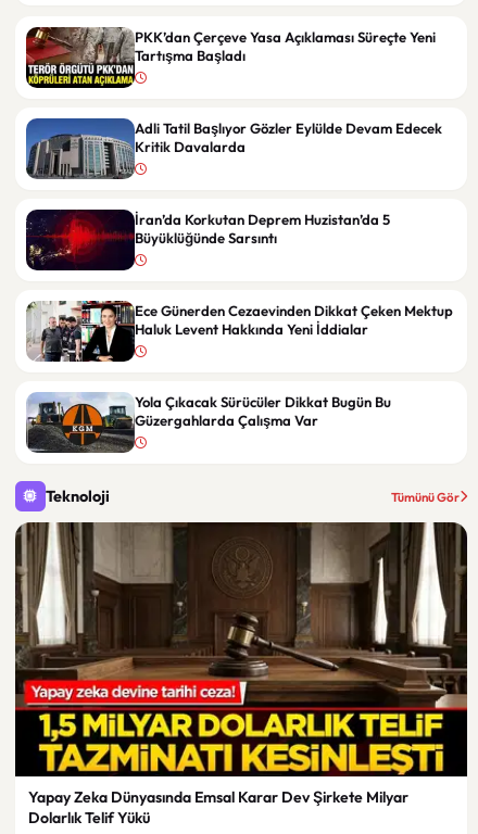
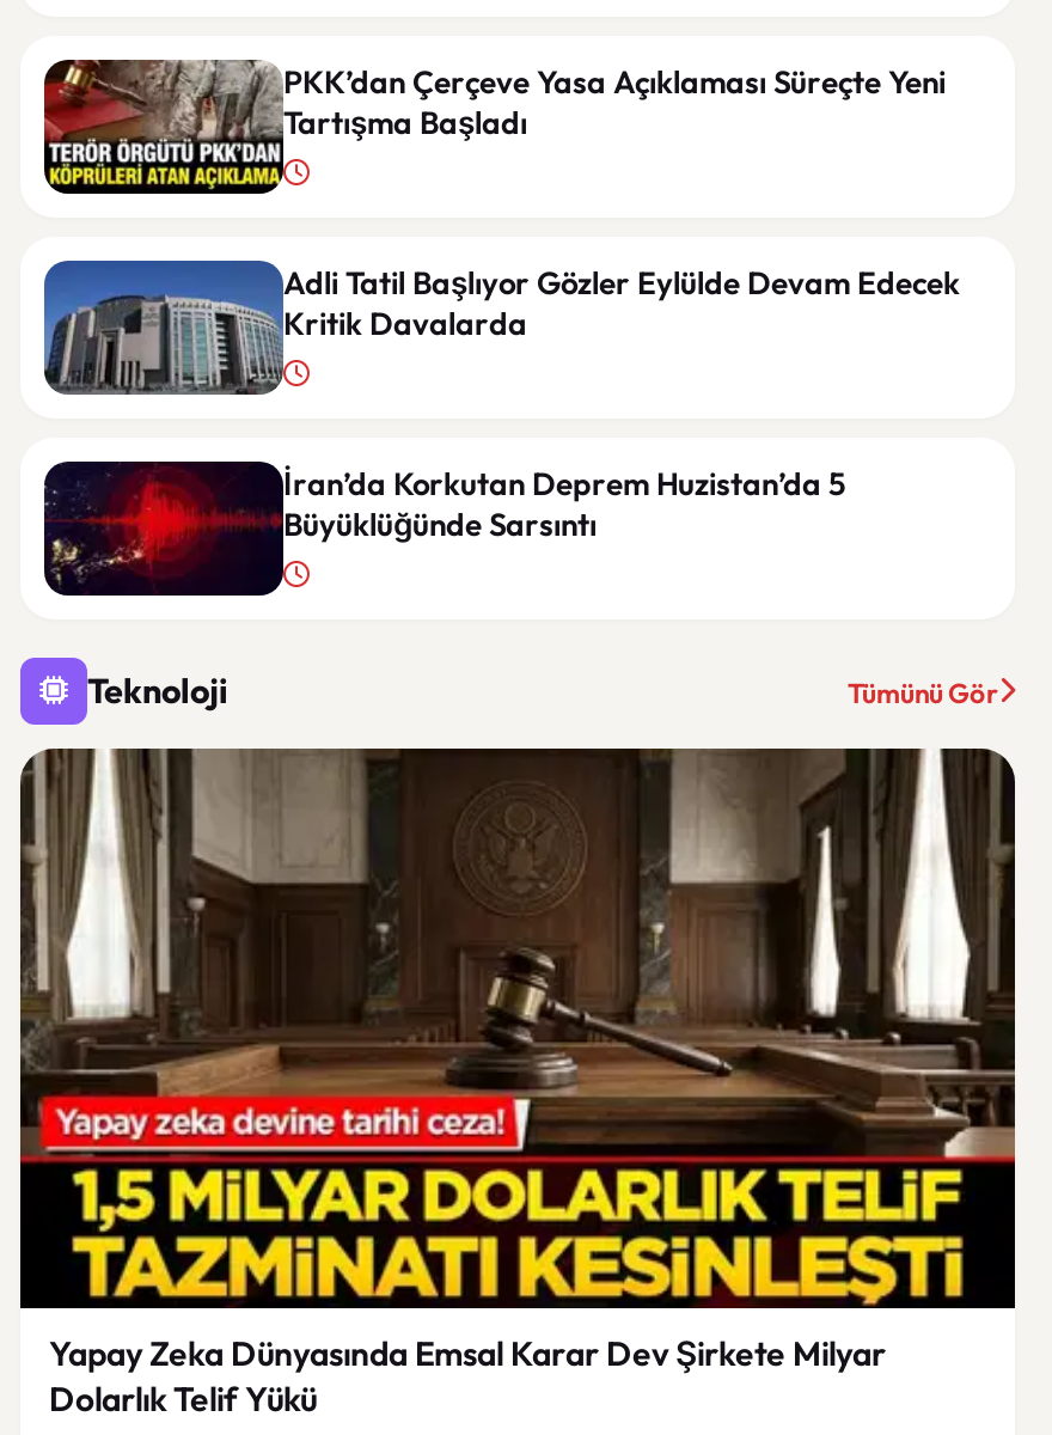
[26,300,453,363] [image] | Ece Günerden Cezaevinden Dikkat Çeken Mektup | Haluk Levent Hakkında Yeni İddialar -> none
[26,392,391,453] [image] | Yola Çıkacak Sürücüler Dikkat Bugün Bu | Güzergahlarda Çalışma Var -> none

